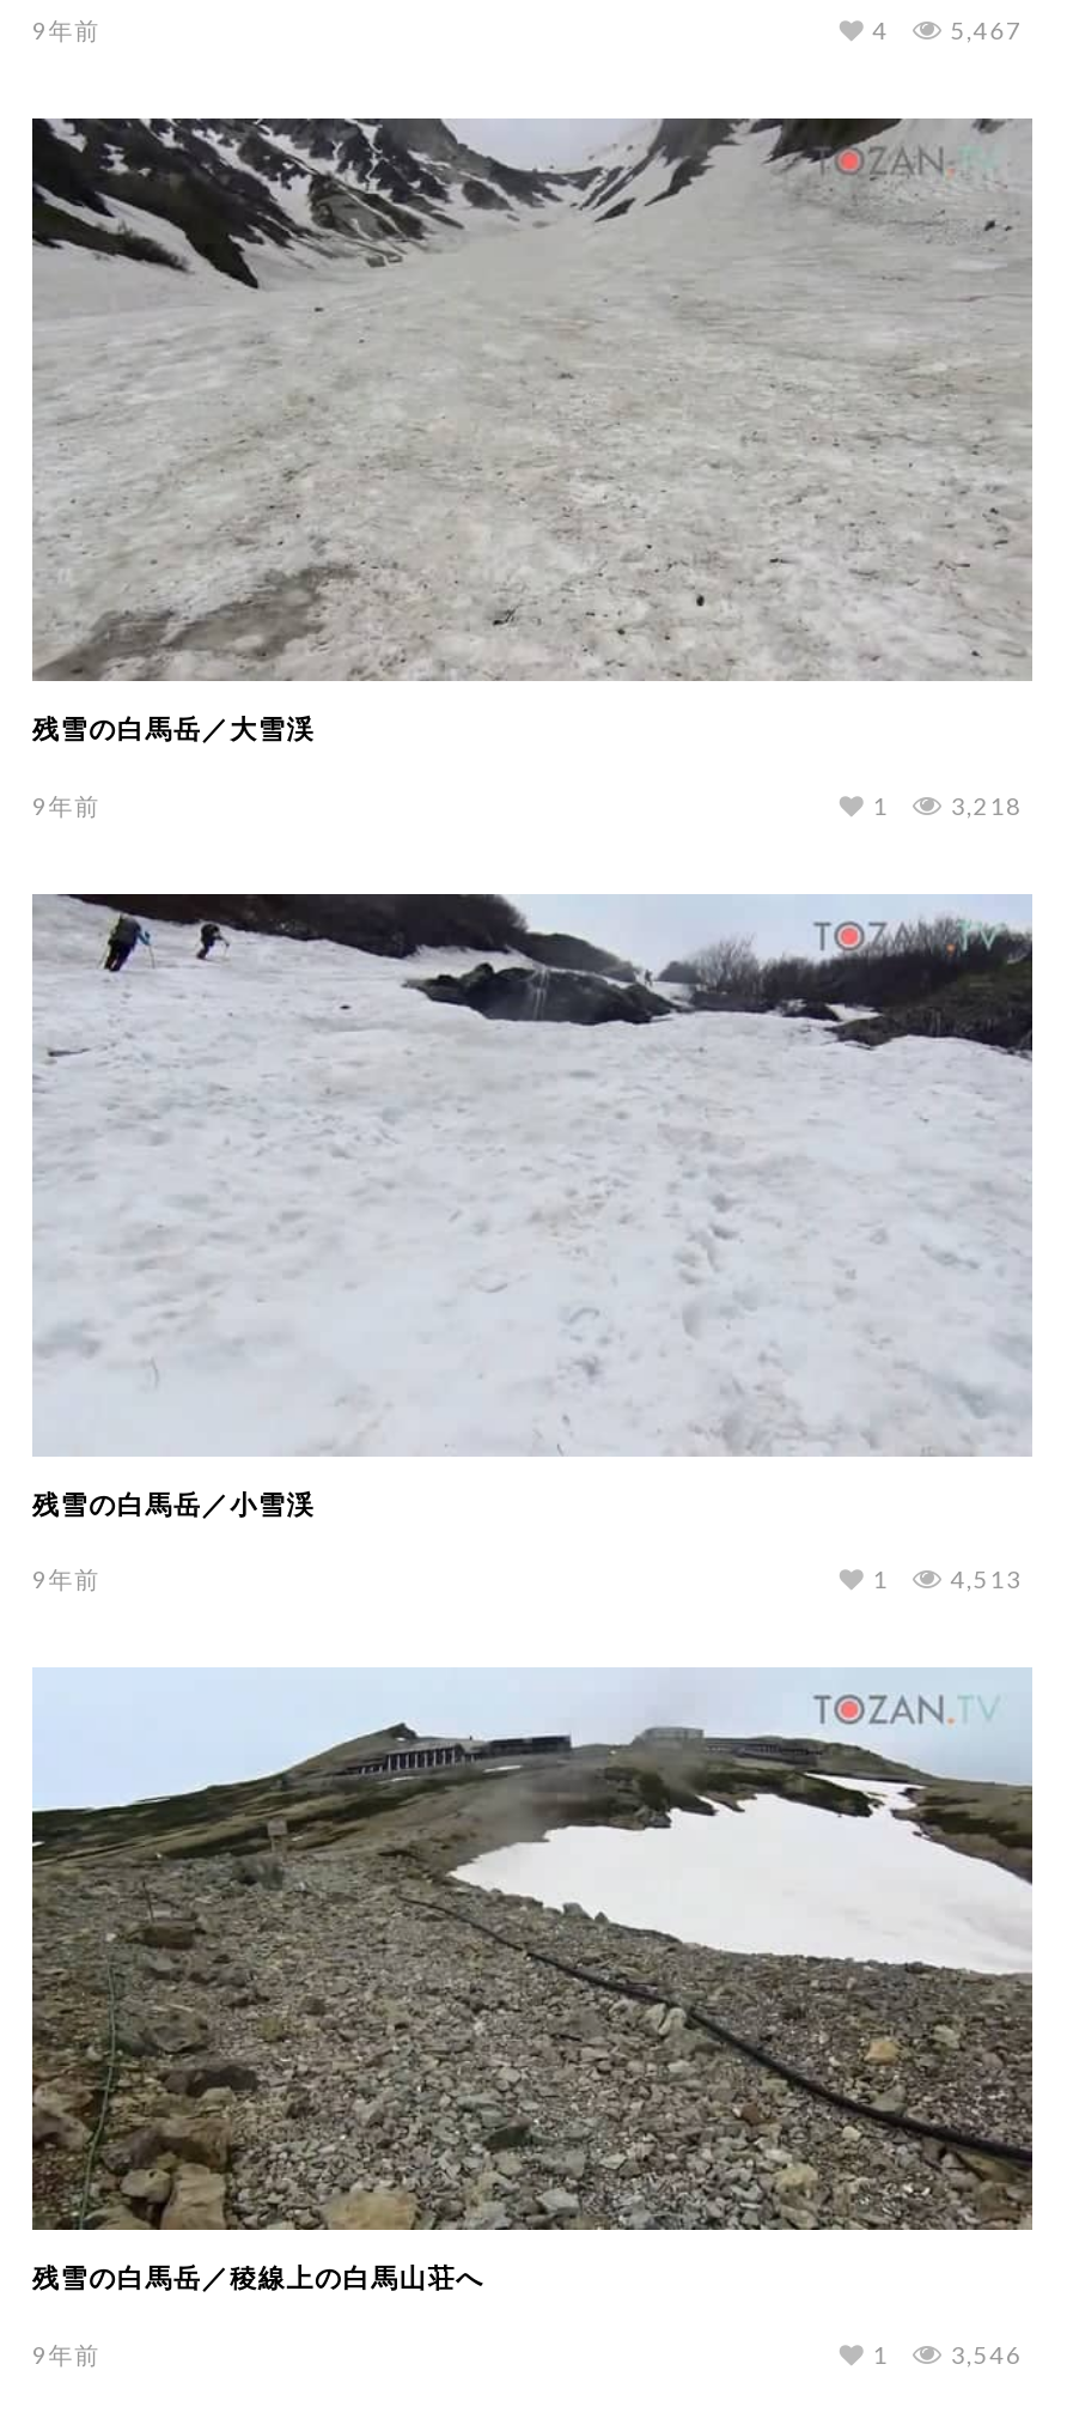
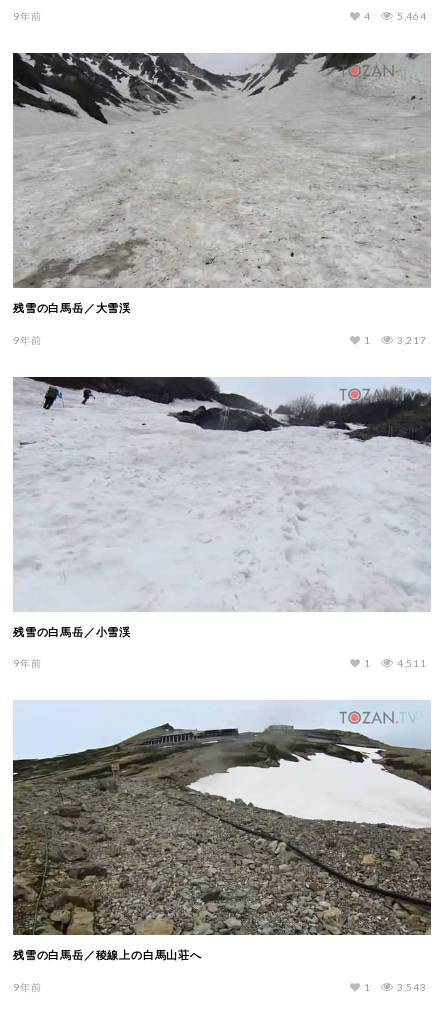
[950,15,1022,44] 5,467 -> [397,10,427,22] 5,464
[950,790,1022,819] 3,218 -> [397,334,427,346] 3,217
[950,1565,1022,1594] 4,513 -> [397,657,427,669] 4,511
[950,2340,1022,2369] 3,546 -> [397,981,427,993] 3,543

